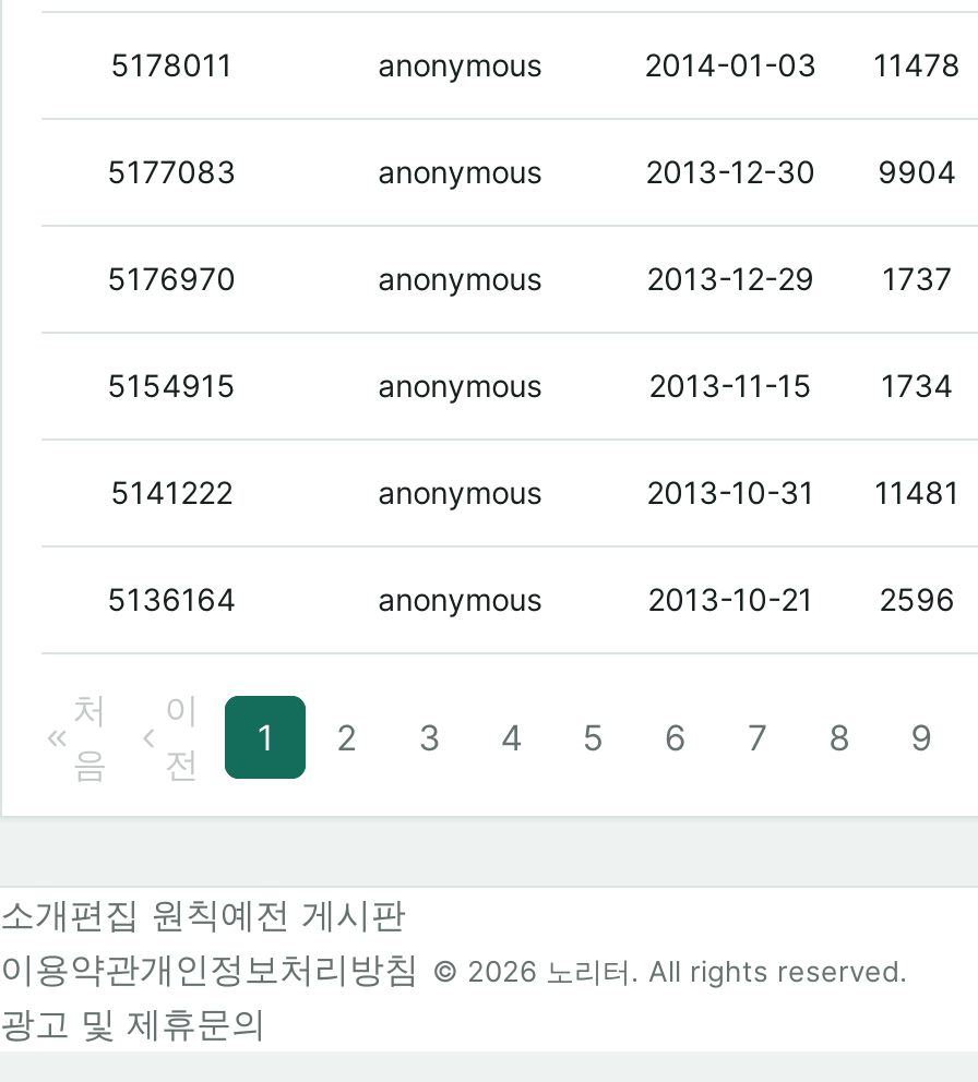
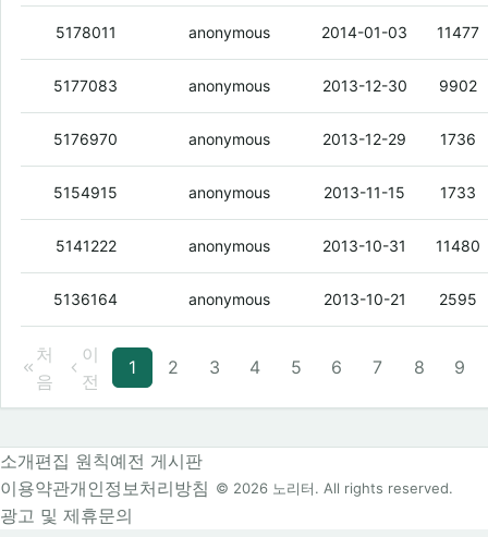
[873,46,961,83] 11478 -> [436,22,479,41] 11477
[878,153,956,190] 9904 -> [439,76,477,94] 9902
[882,260,952,297] 1737 -> [440,129,476,148] 1736
[881,367,953,404] 1734 -> [440,183,476,201] 1733
[646,474,960,511] 2013-10-31 11481 -> [323,236,480,254] 2013-10-31 11480
[647,580,955,618] 2013-10-21 2596 -> [323,289,477,308] 2013-10-21 2595

